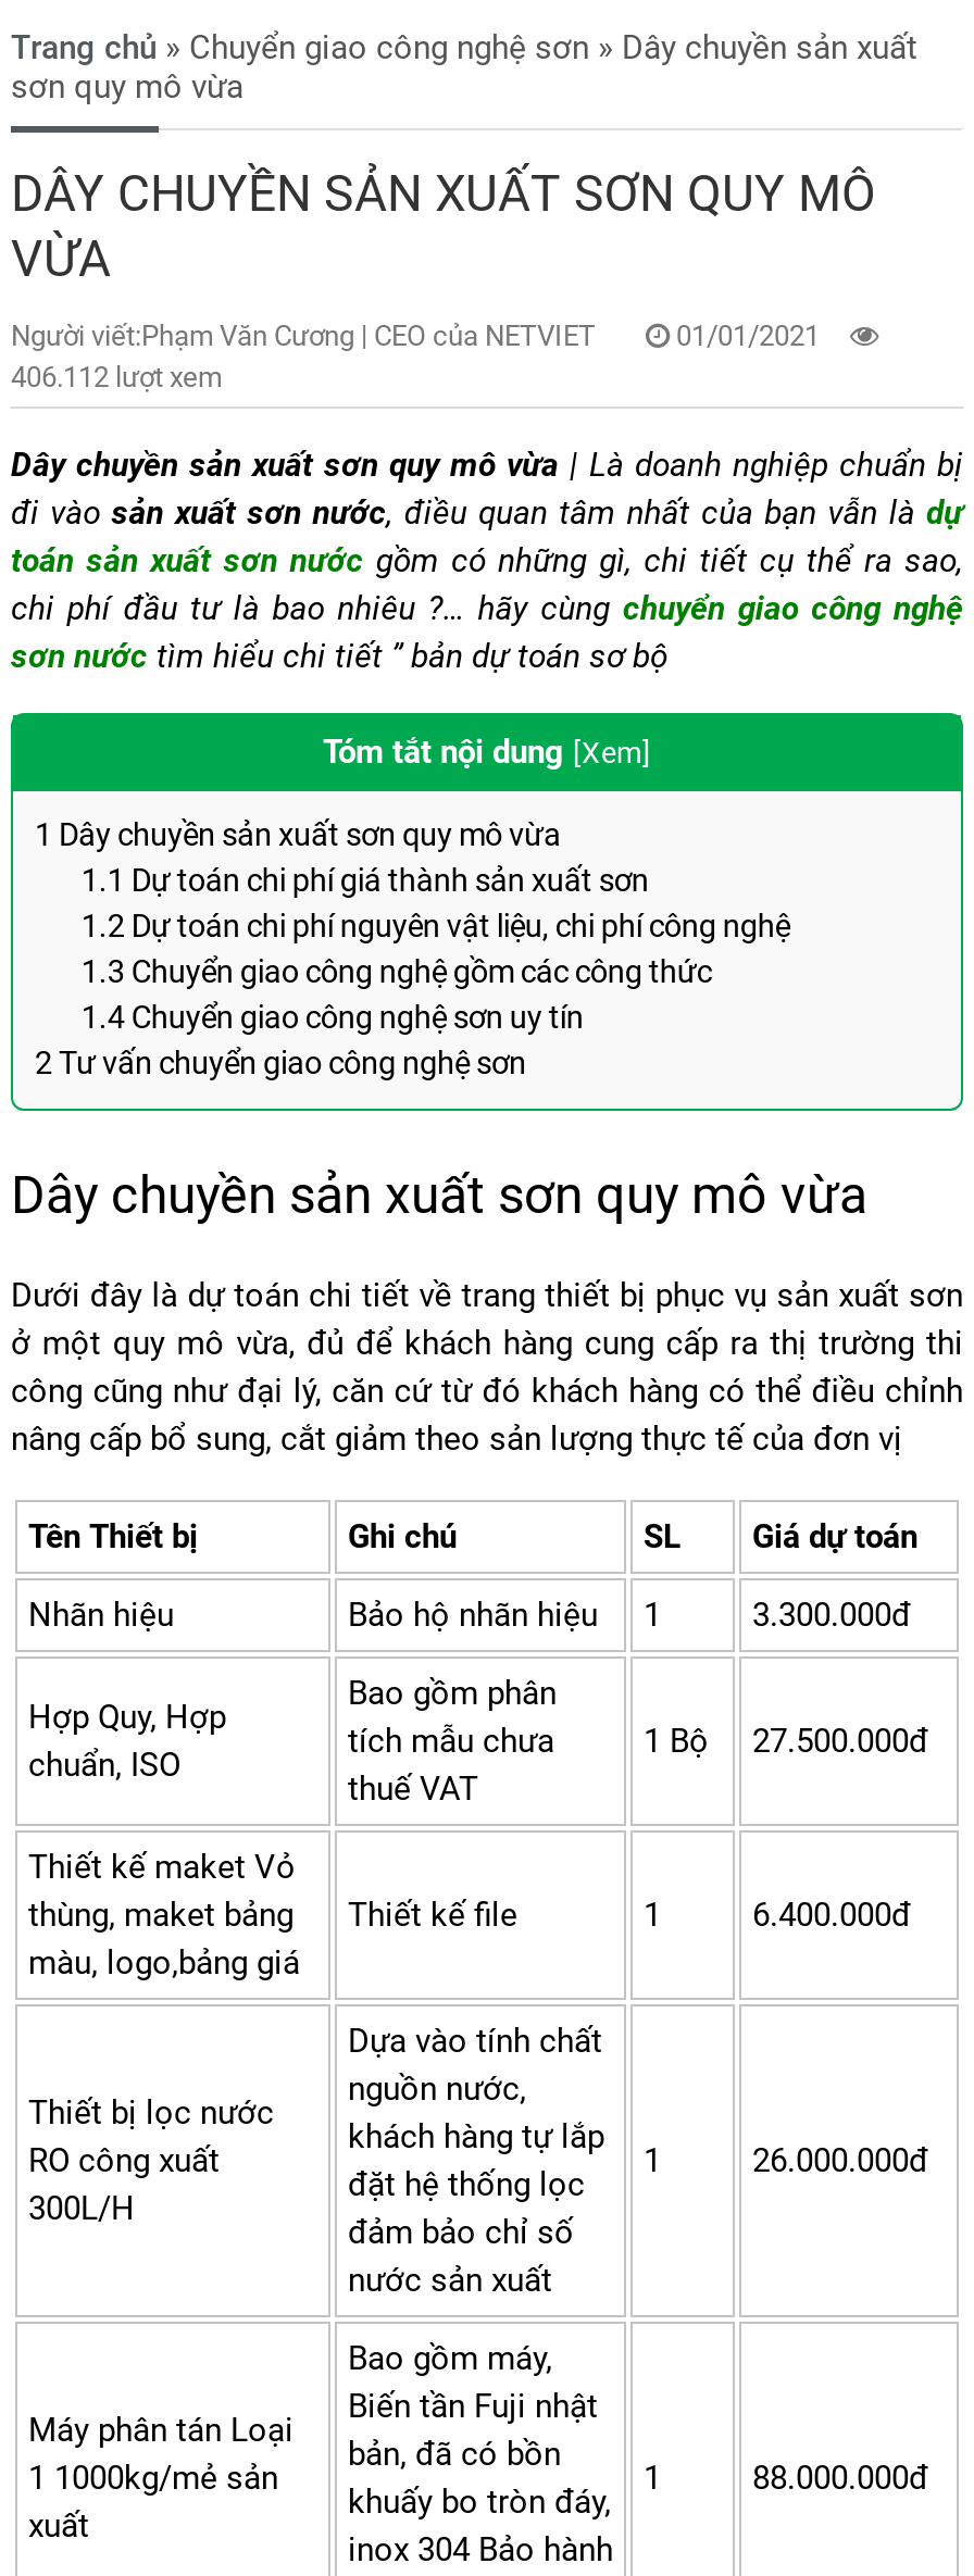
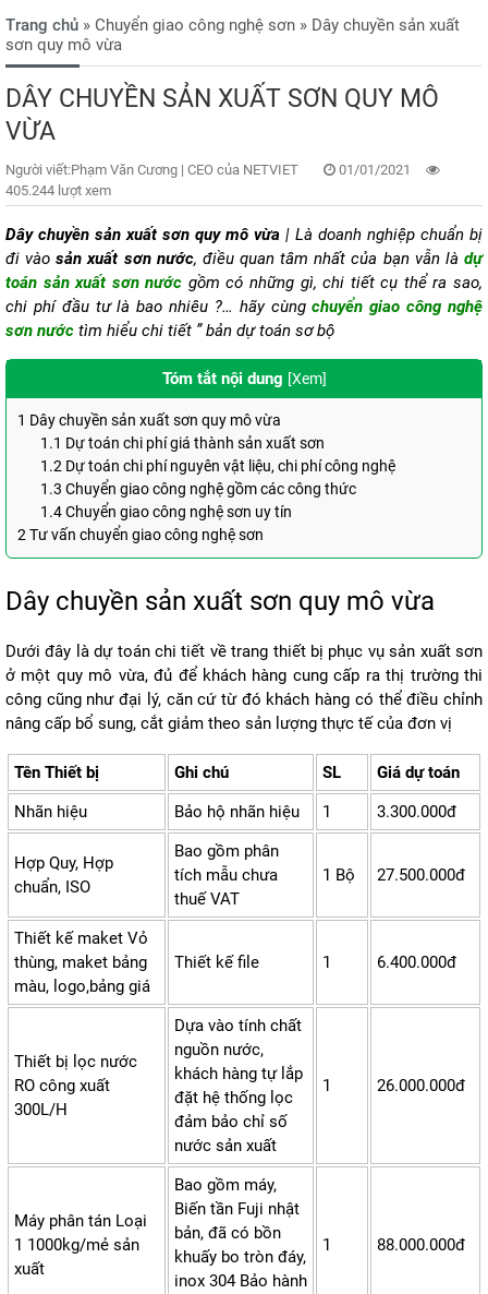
[11,361,222,393] 406.112 lượt xem -> [5,182,111,199] 405.244 lượt xem

